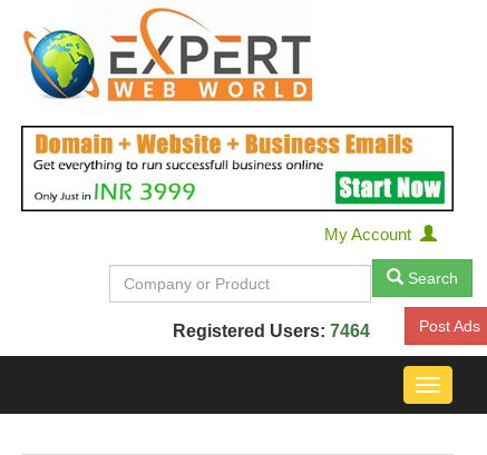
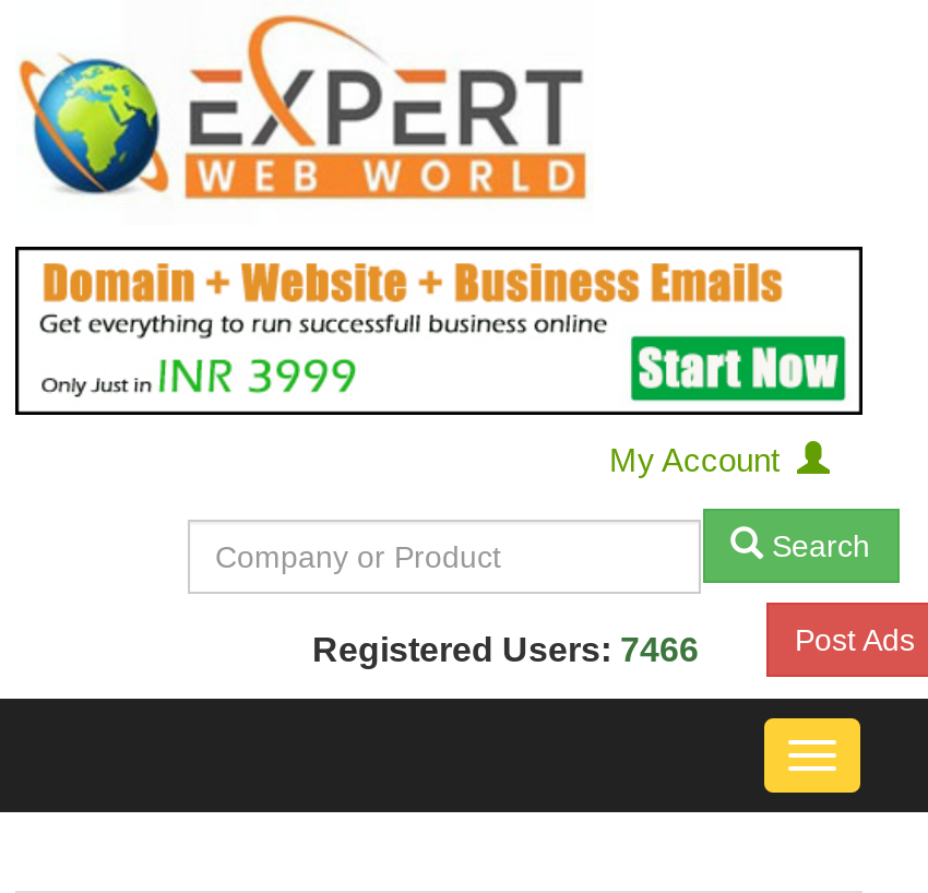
[173,322,370,341] Registered Users: 7464 -> [312,632,699,669] Registered Users: 7466

